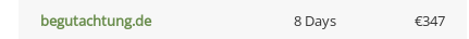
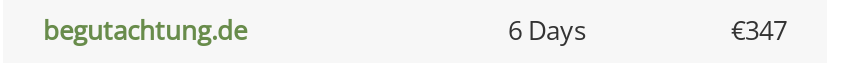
[293,10,336,30] 8 Days -> [508,11,586,47] 6 Days

